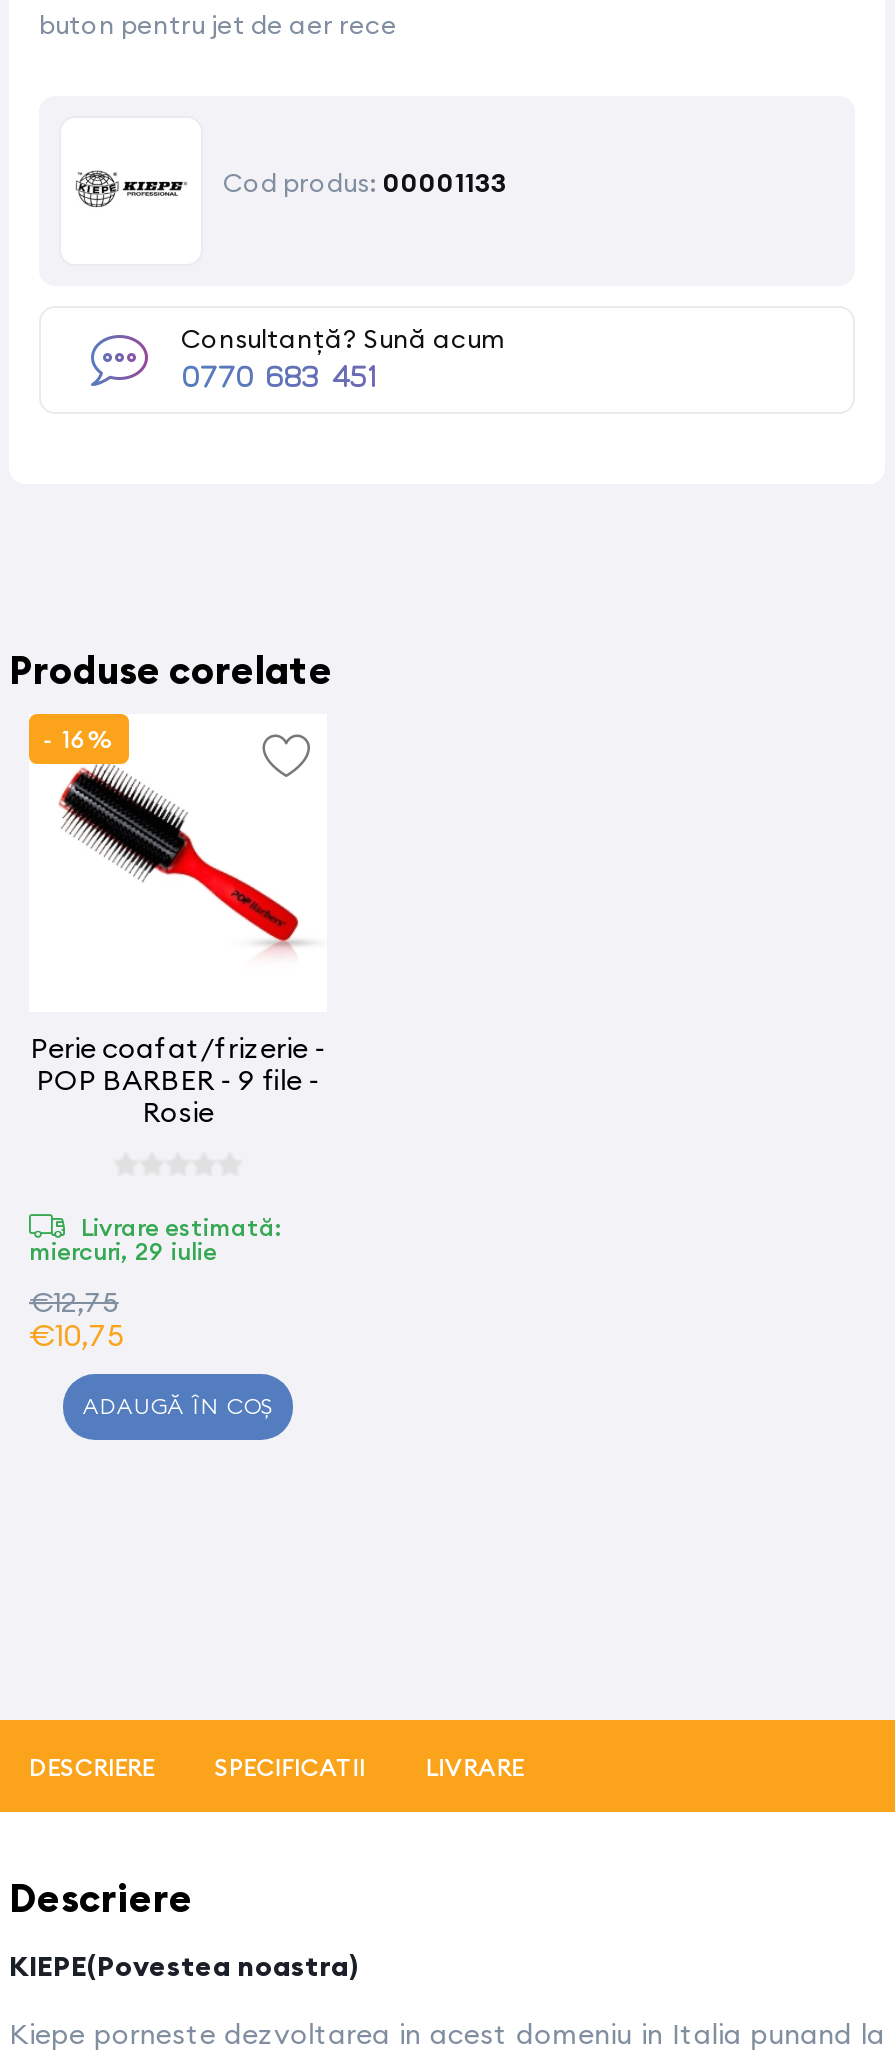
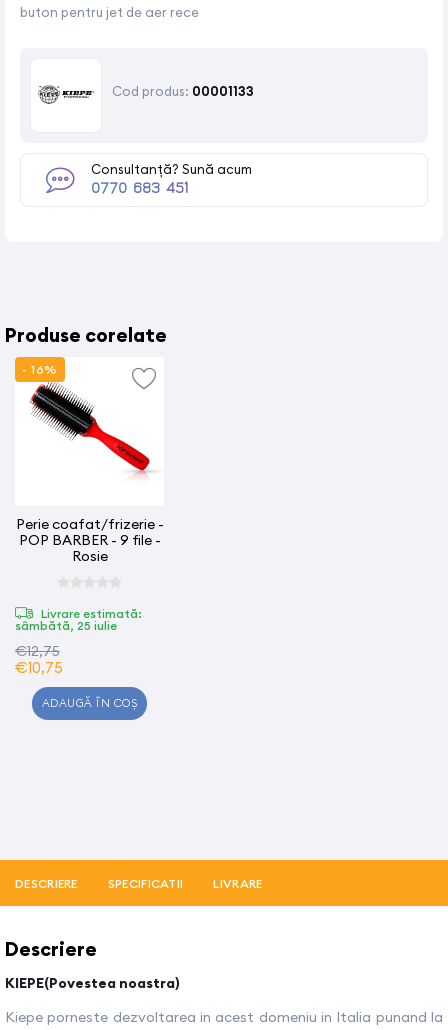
[29,1236,217,1266] miercuri, 29 iulie -> [15,618,117,633] sâmbătă, 25 iulie

